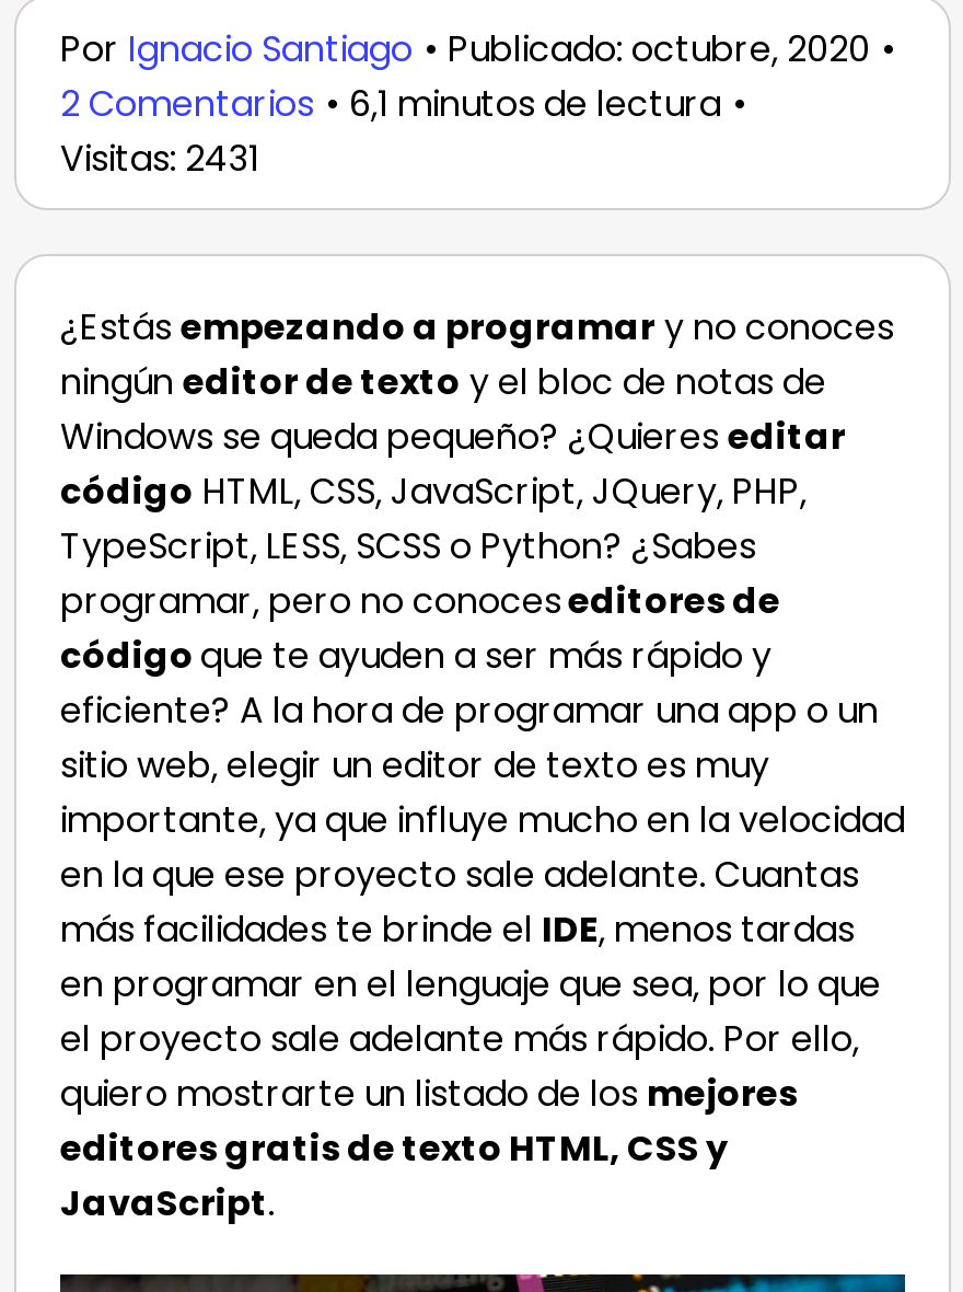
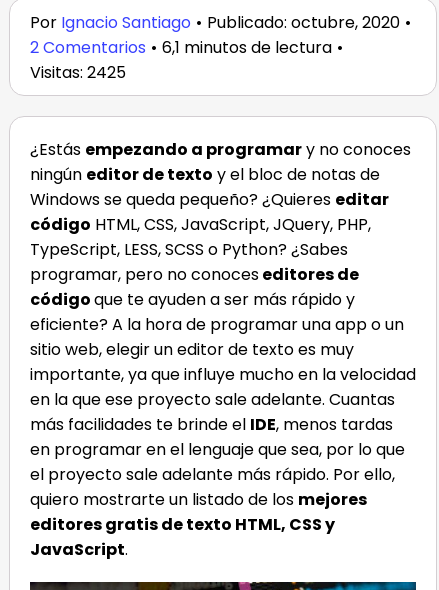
[60,133,259,183] Visitas: 2431 -> [30,61,126,84] Visitas: 2425

